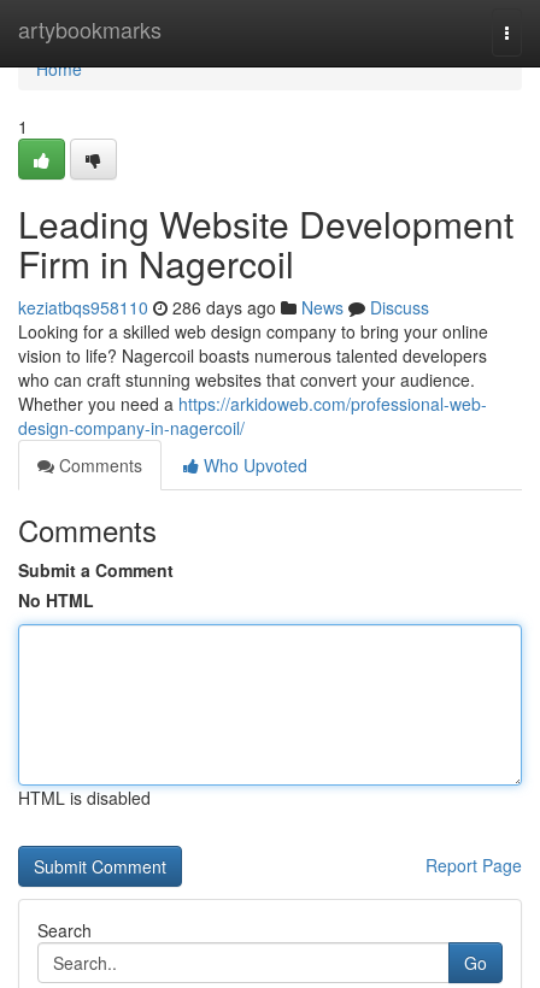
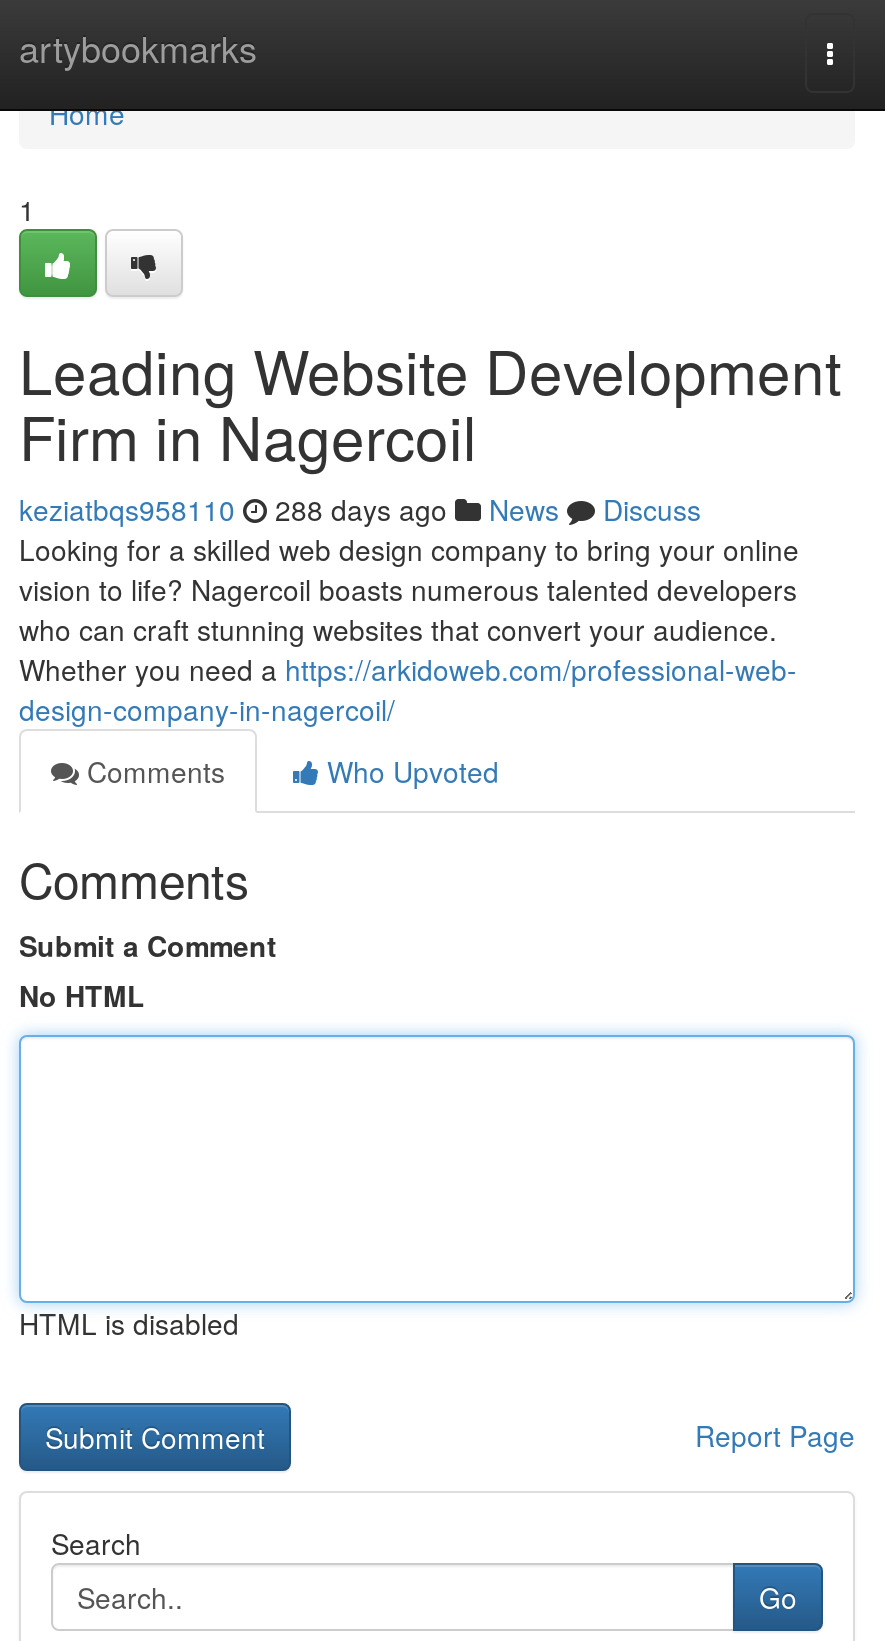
[18,295,429,319] keziatbqs958110 286 days ago News Discuss -> [19,489,701,529] keziatbqs958110 288 days ago News Discuss

